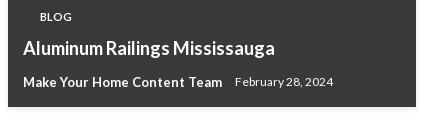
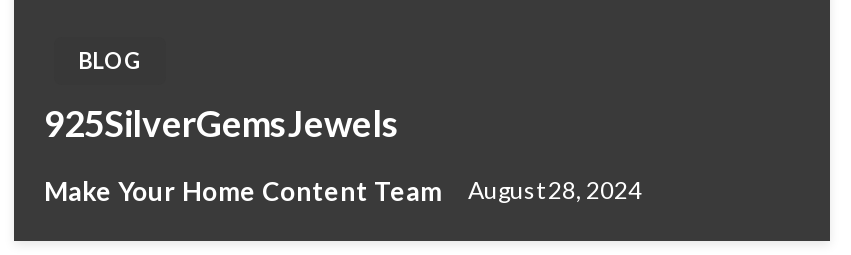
[23,37,275,59] Aluminum Railings Mississauga -> [44,101,400,145] 925SilverGemsJewels
[23,74,333,90] Make Your Home Content Team February 28, 2024 -> [44,175,642,207] Make Your Home Content Team August 28, 2024

